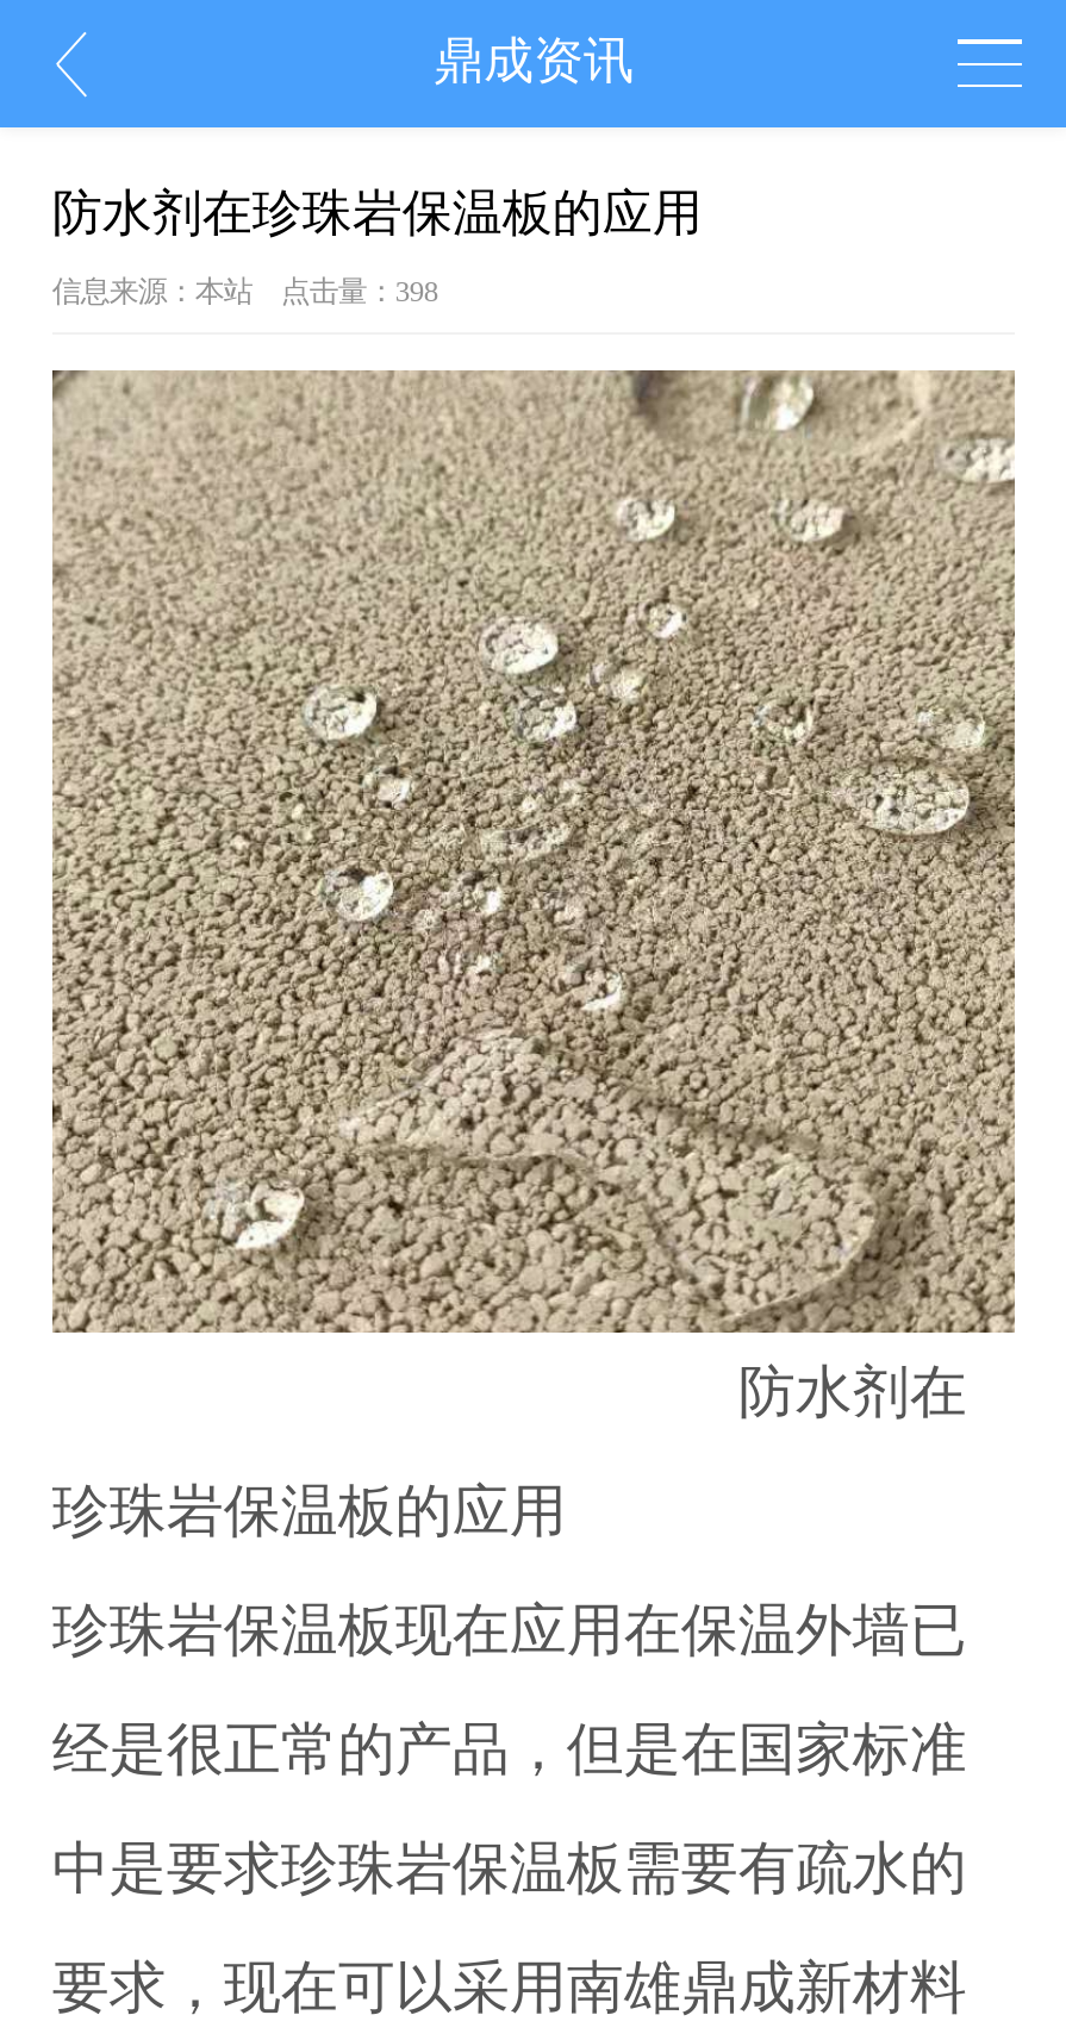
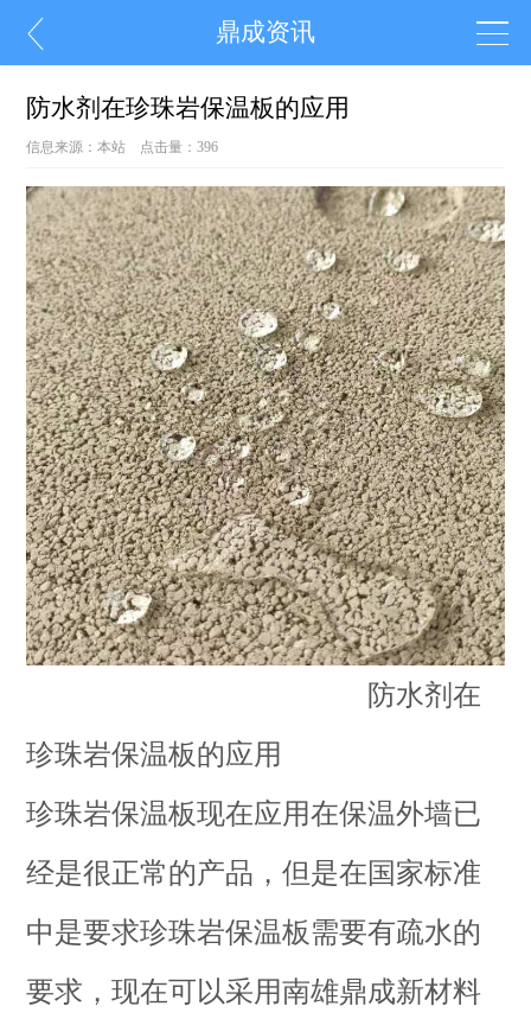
[52,274,438,307] 信息来源：本站 点击量：398 -> [26,138,218,155] 信息来源：本站 点击量：396

